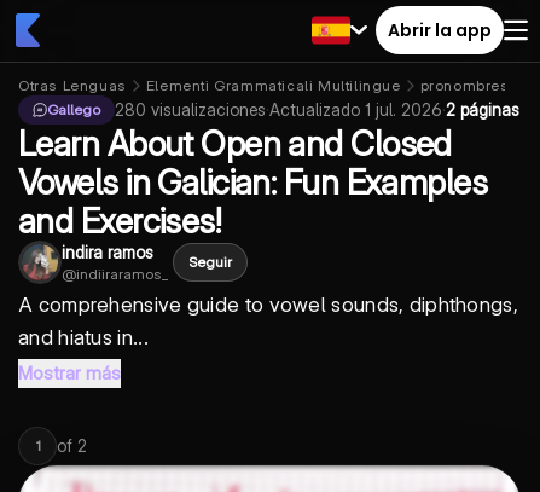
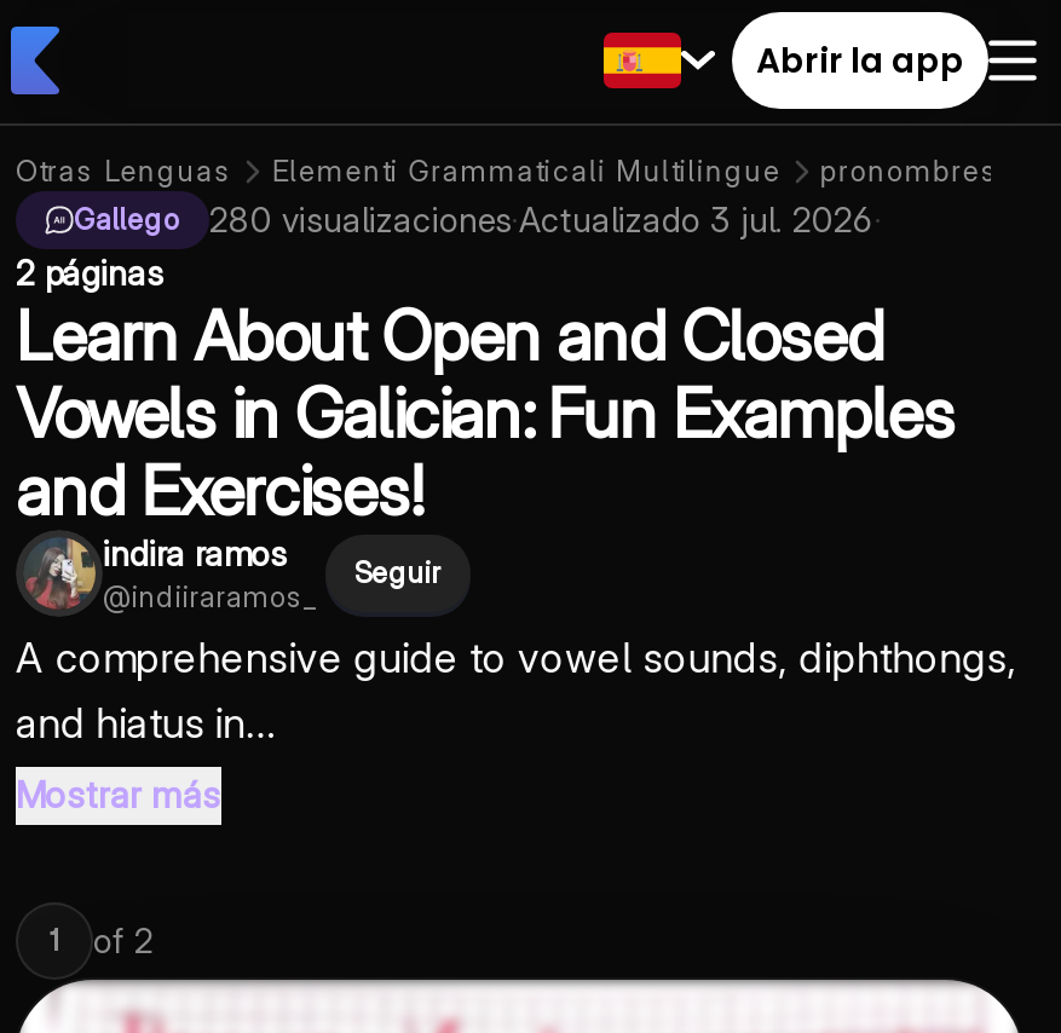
[115,99,519,120] 280 visualizaciones · Actualizado 1 jul. 2026 · 2 páginas -> [16,198,882,293] 280 visualizaciones·Actualizado 3 jul. 2026 · | 2 páginas

